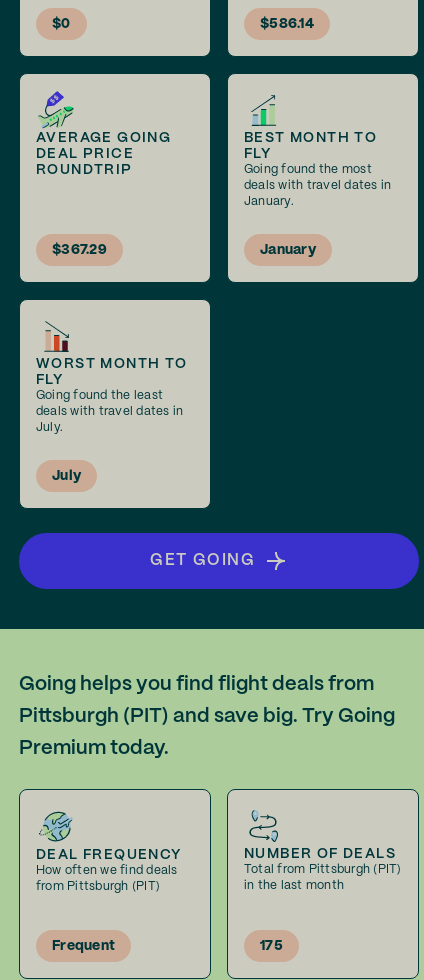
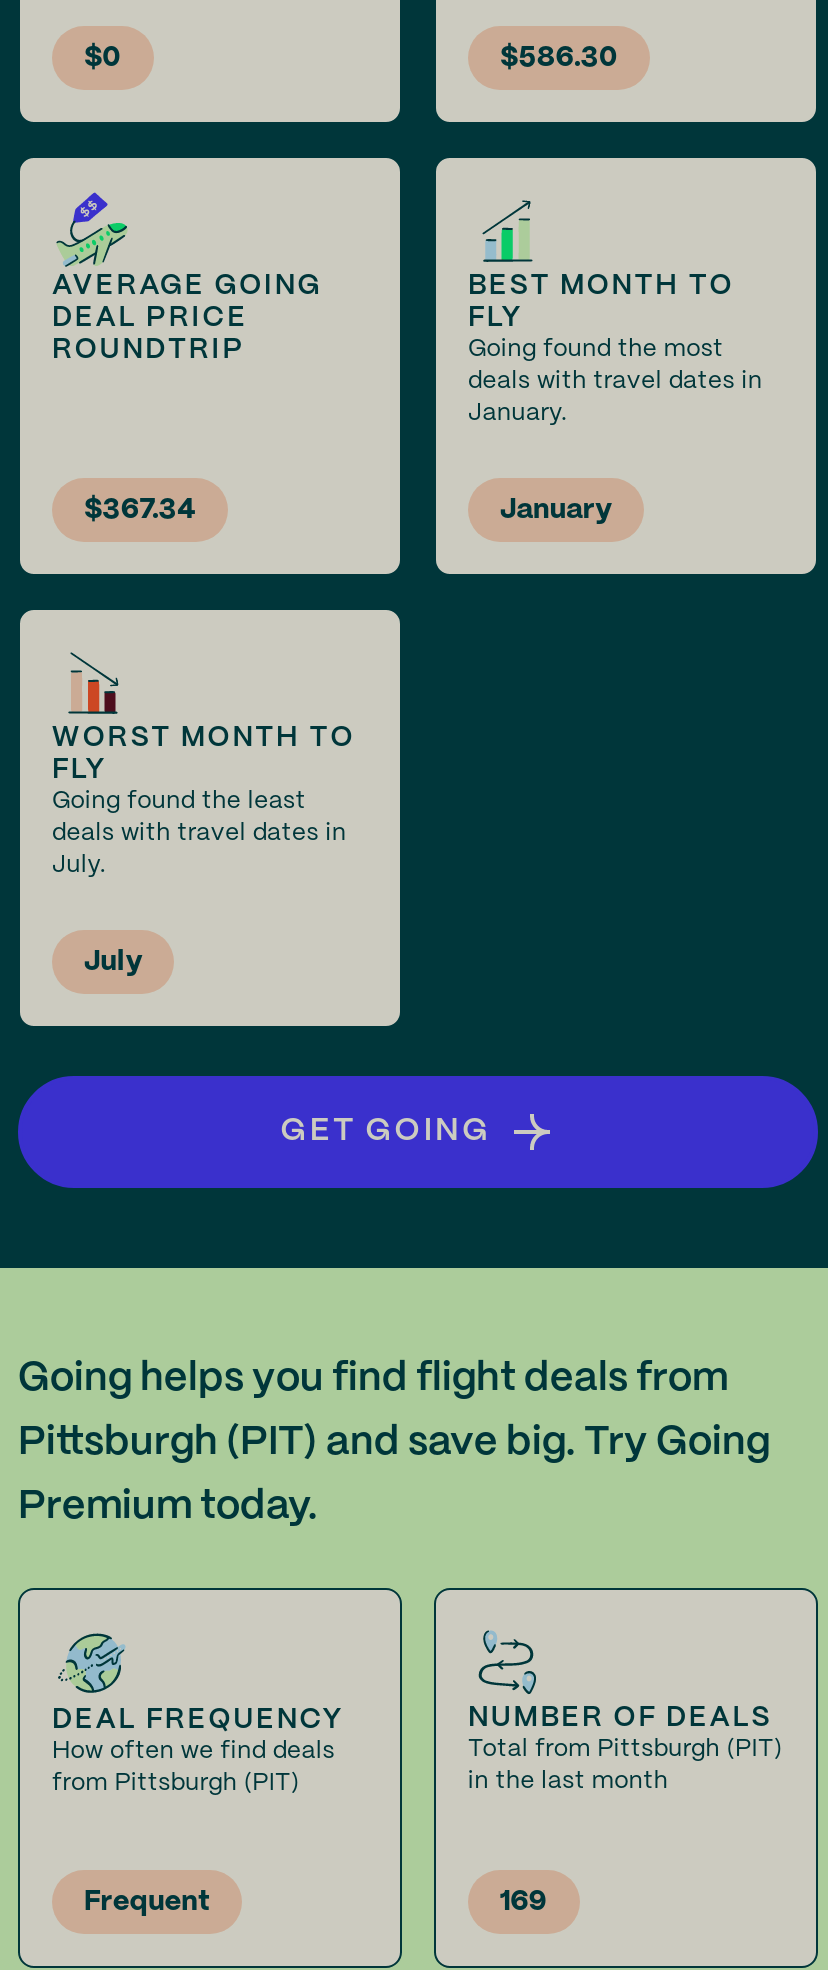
[260,17,314,31] $586.14 -> [500,44,618,72] $586.30
[52,243,107,257] $367.29 -> [84,496,196,524] $367.34
[260,939,283,953] 175 -> [500,1888,548,1916] 169

